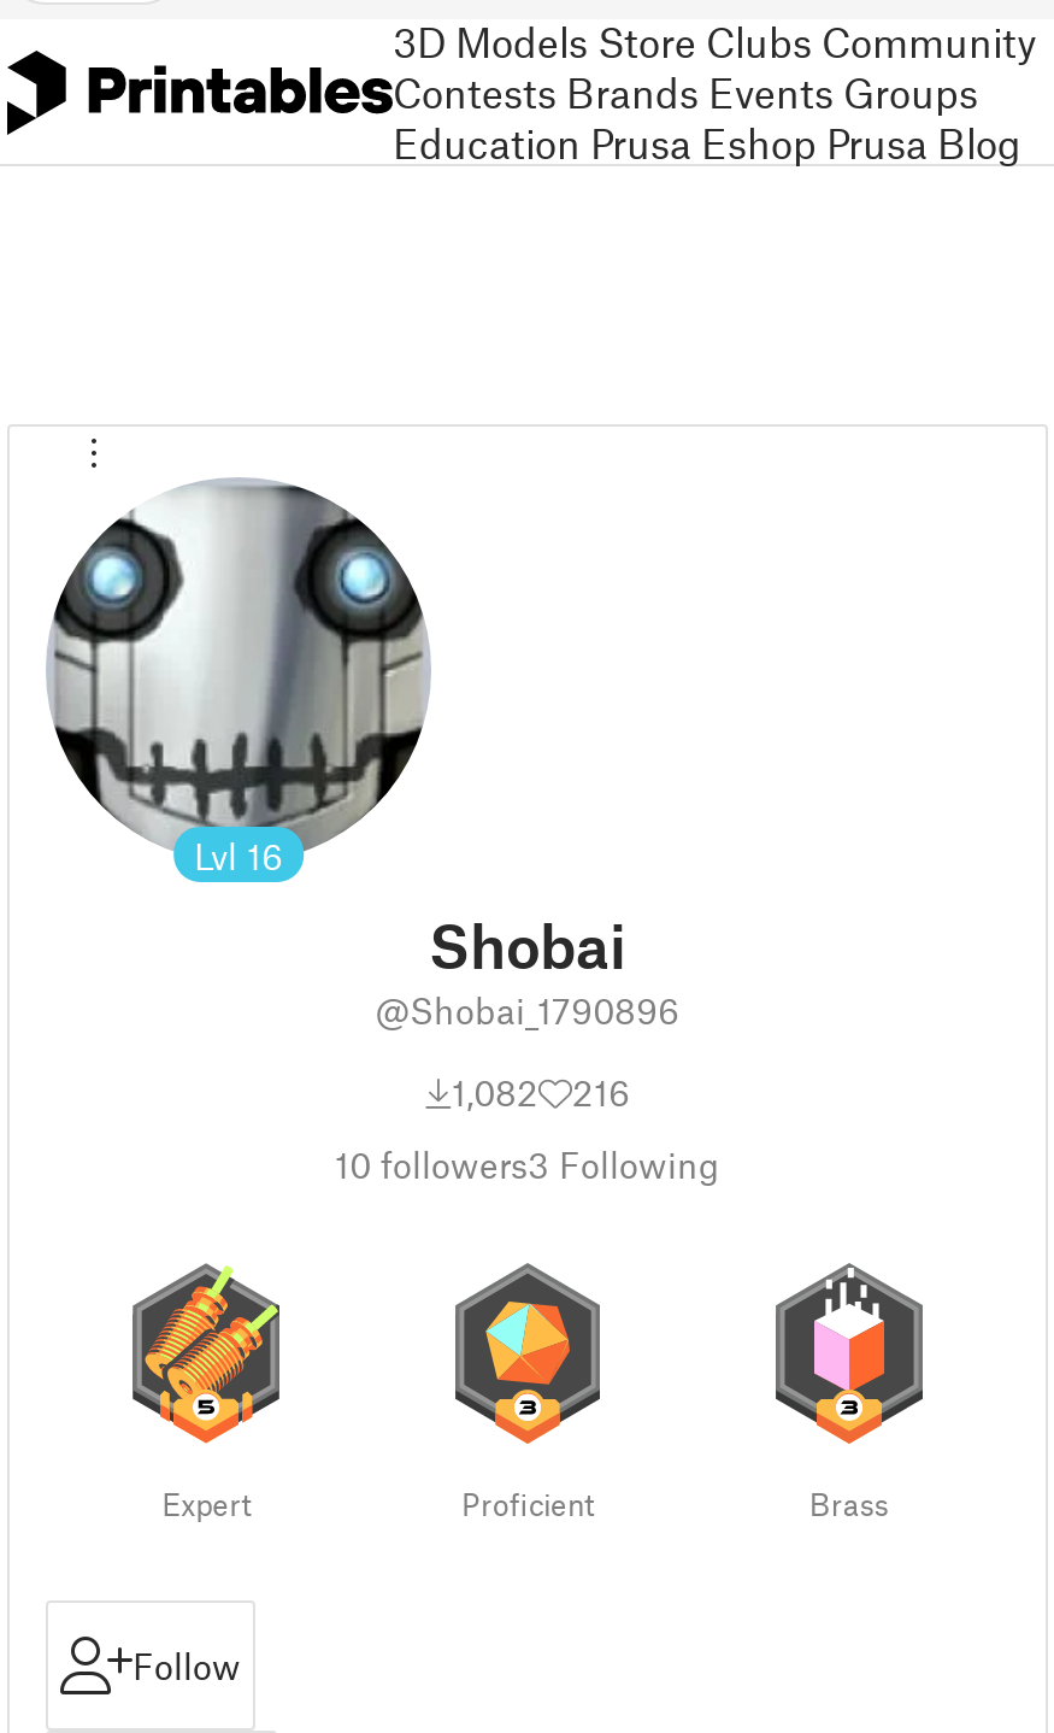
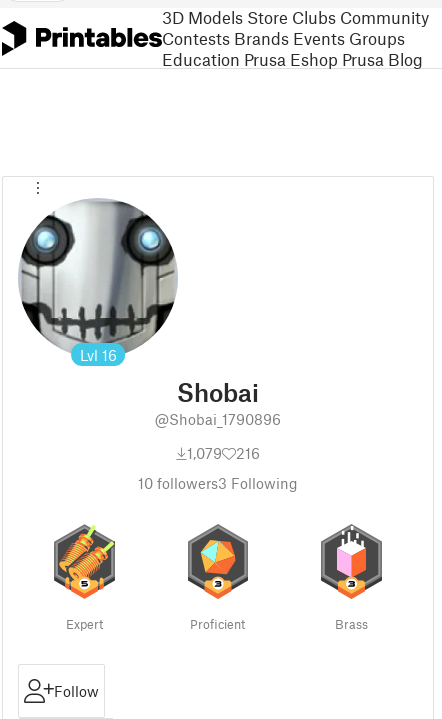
[452,1070,630,1114] 1,082 216 -> [187,444,260,462] 1,079 216

